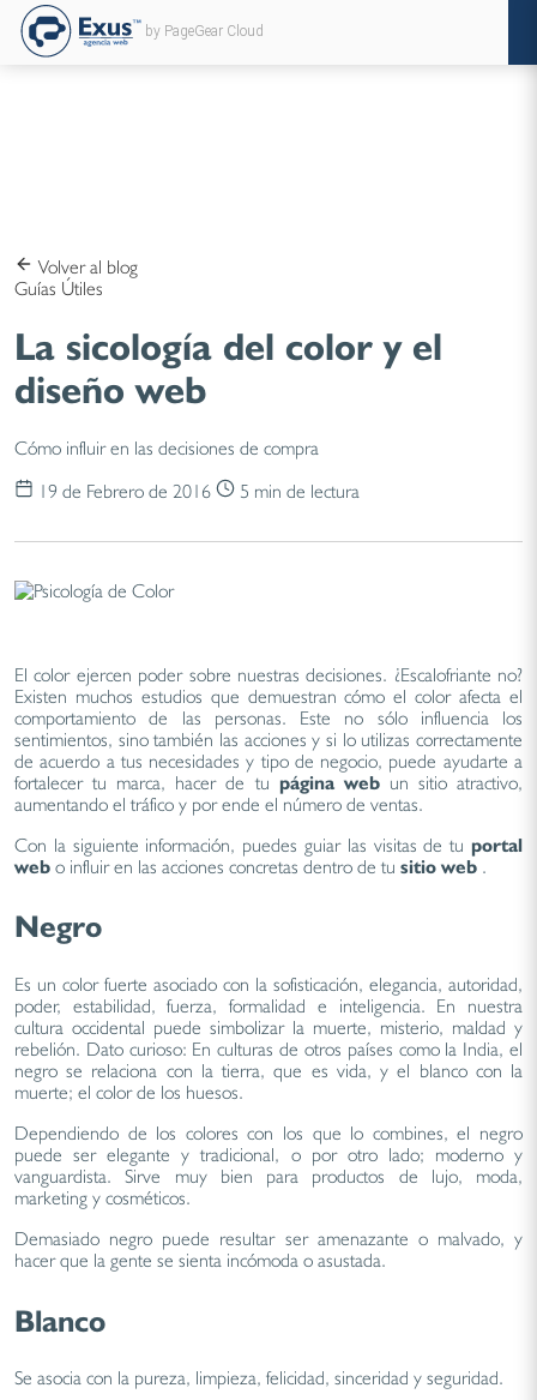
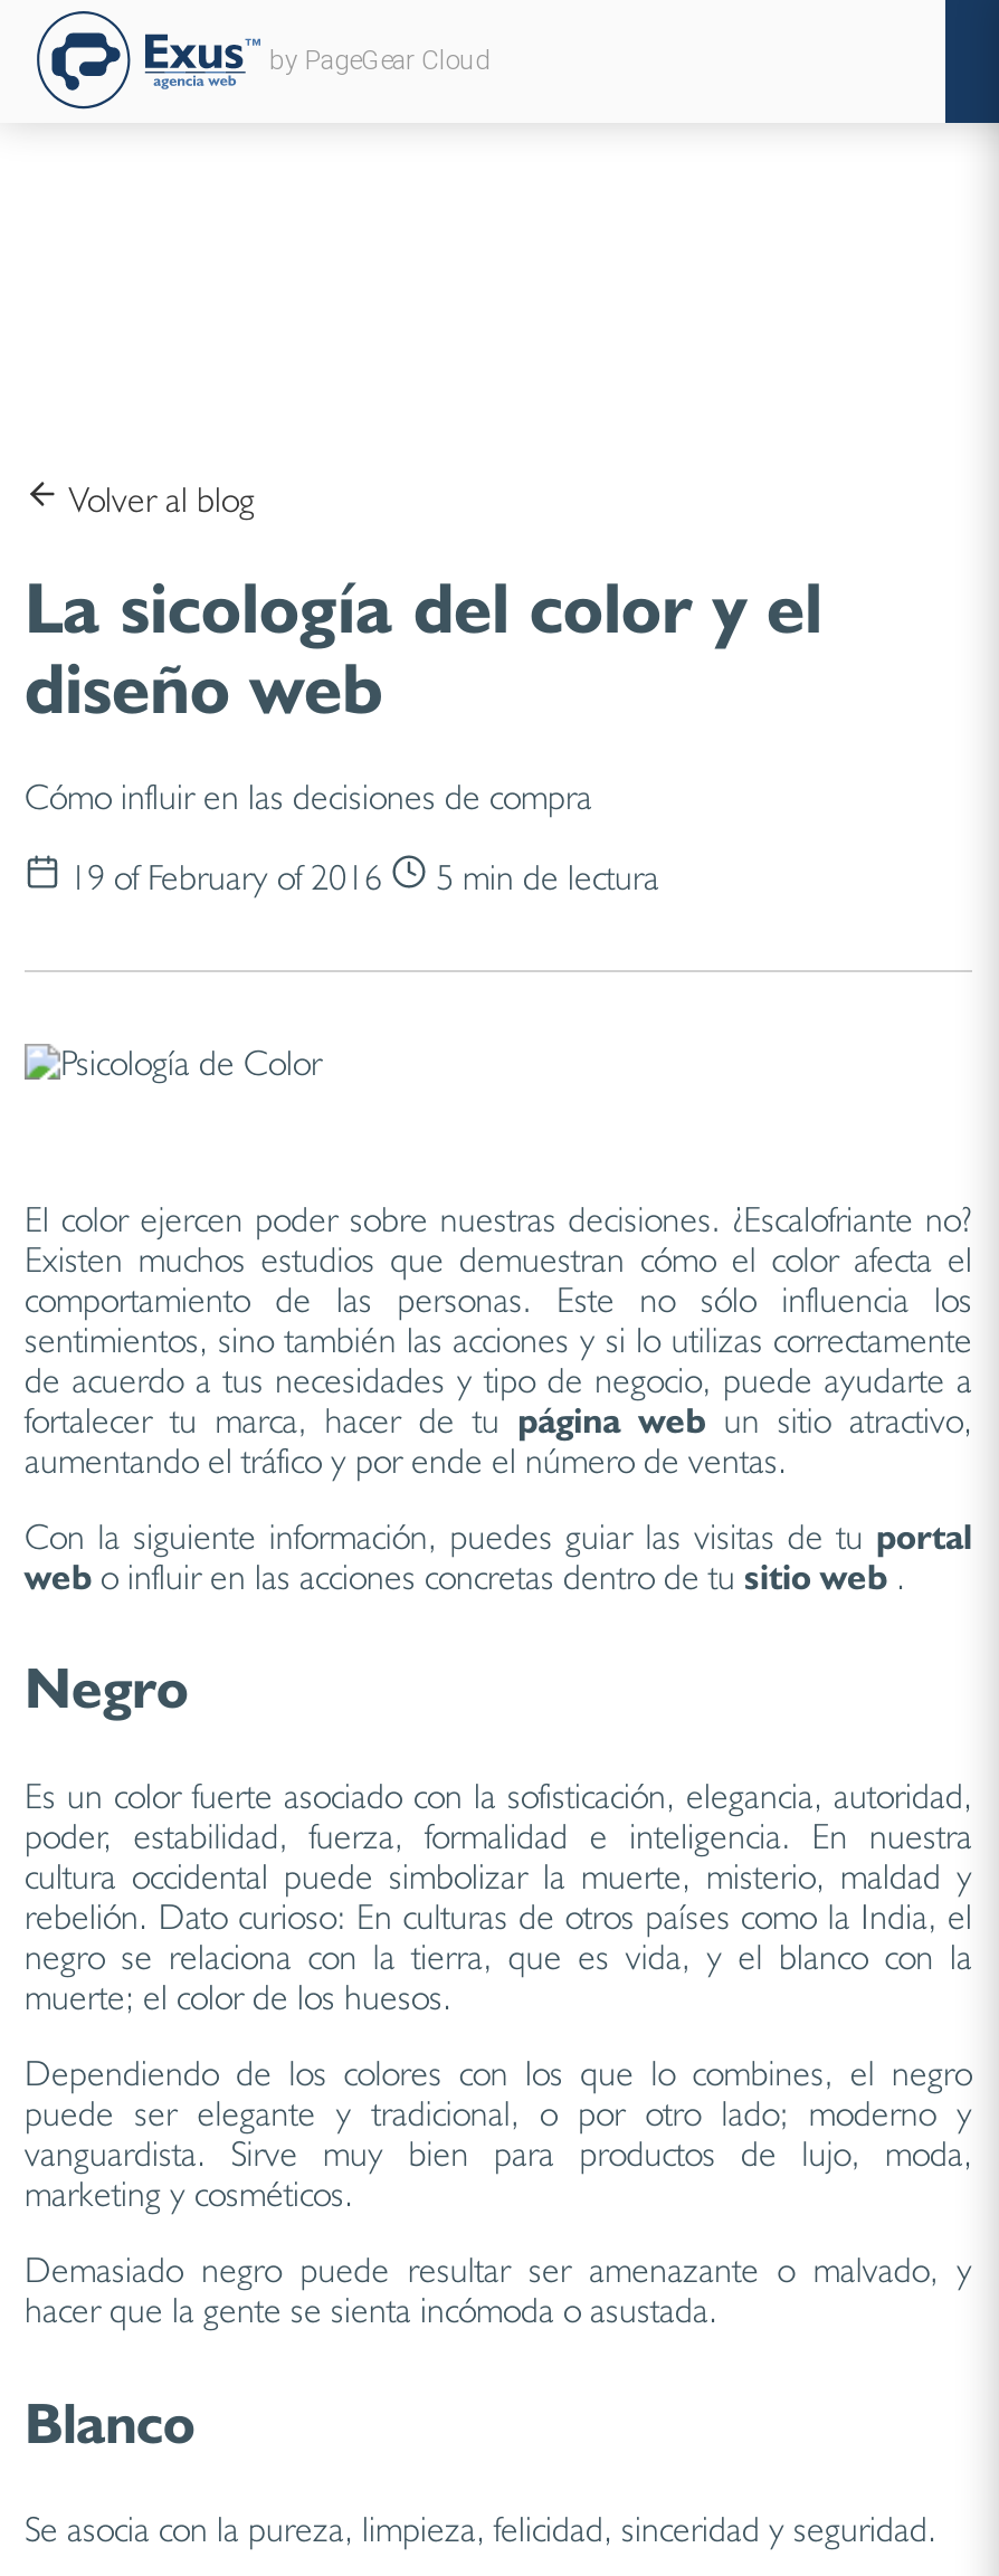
[14,277,103,300] Guías Útiles -> none
[38,480,211,503] 19 de Febrero de 2016 -> [69,856,382,898] 19 of February of 2016

